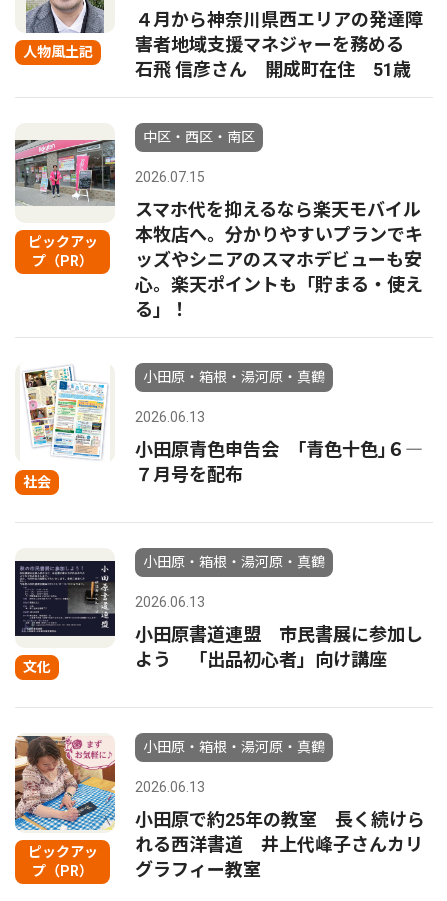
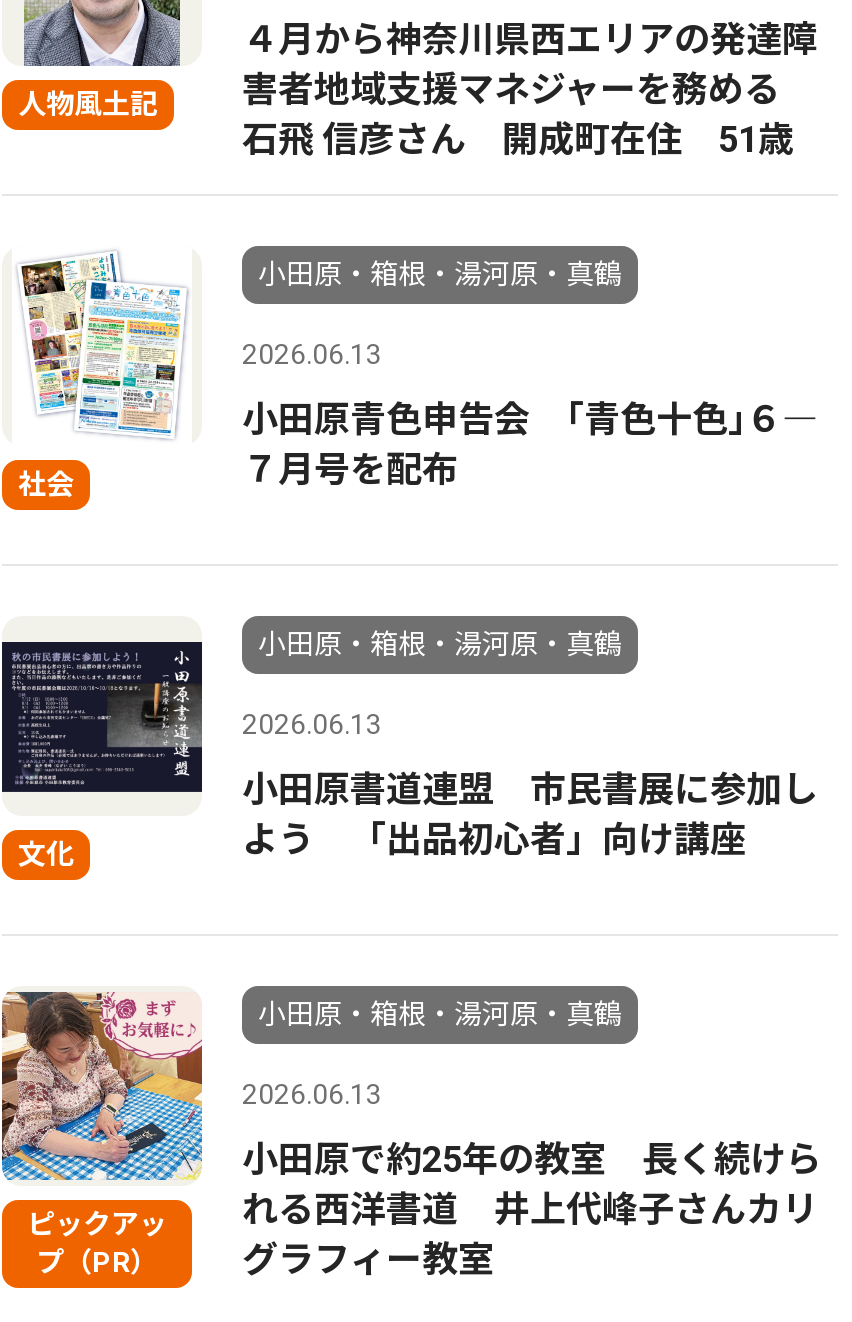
[14,128,116,269] [image] | ピックアッ | プ（PR） -> none
[135,129,423,320] 中区・西区・南区 | 2026.07.15 | スマホ代を抑えるなら楽天モバイル | 本牧店へ。分かりやすいプランでキ | ッズやシニアのスマホデビューも安 | 心。楽天ポイントも「貯まる・使え | る」！ -> none

